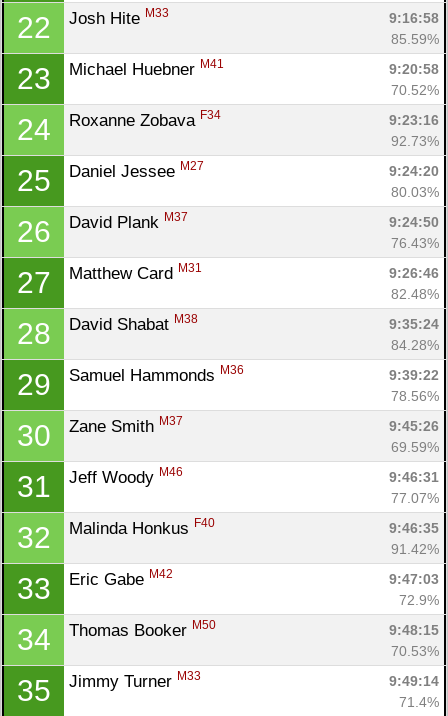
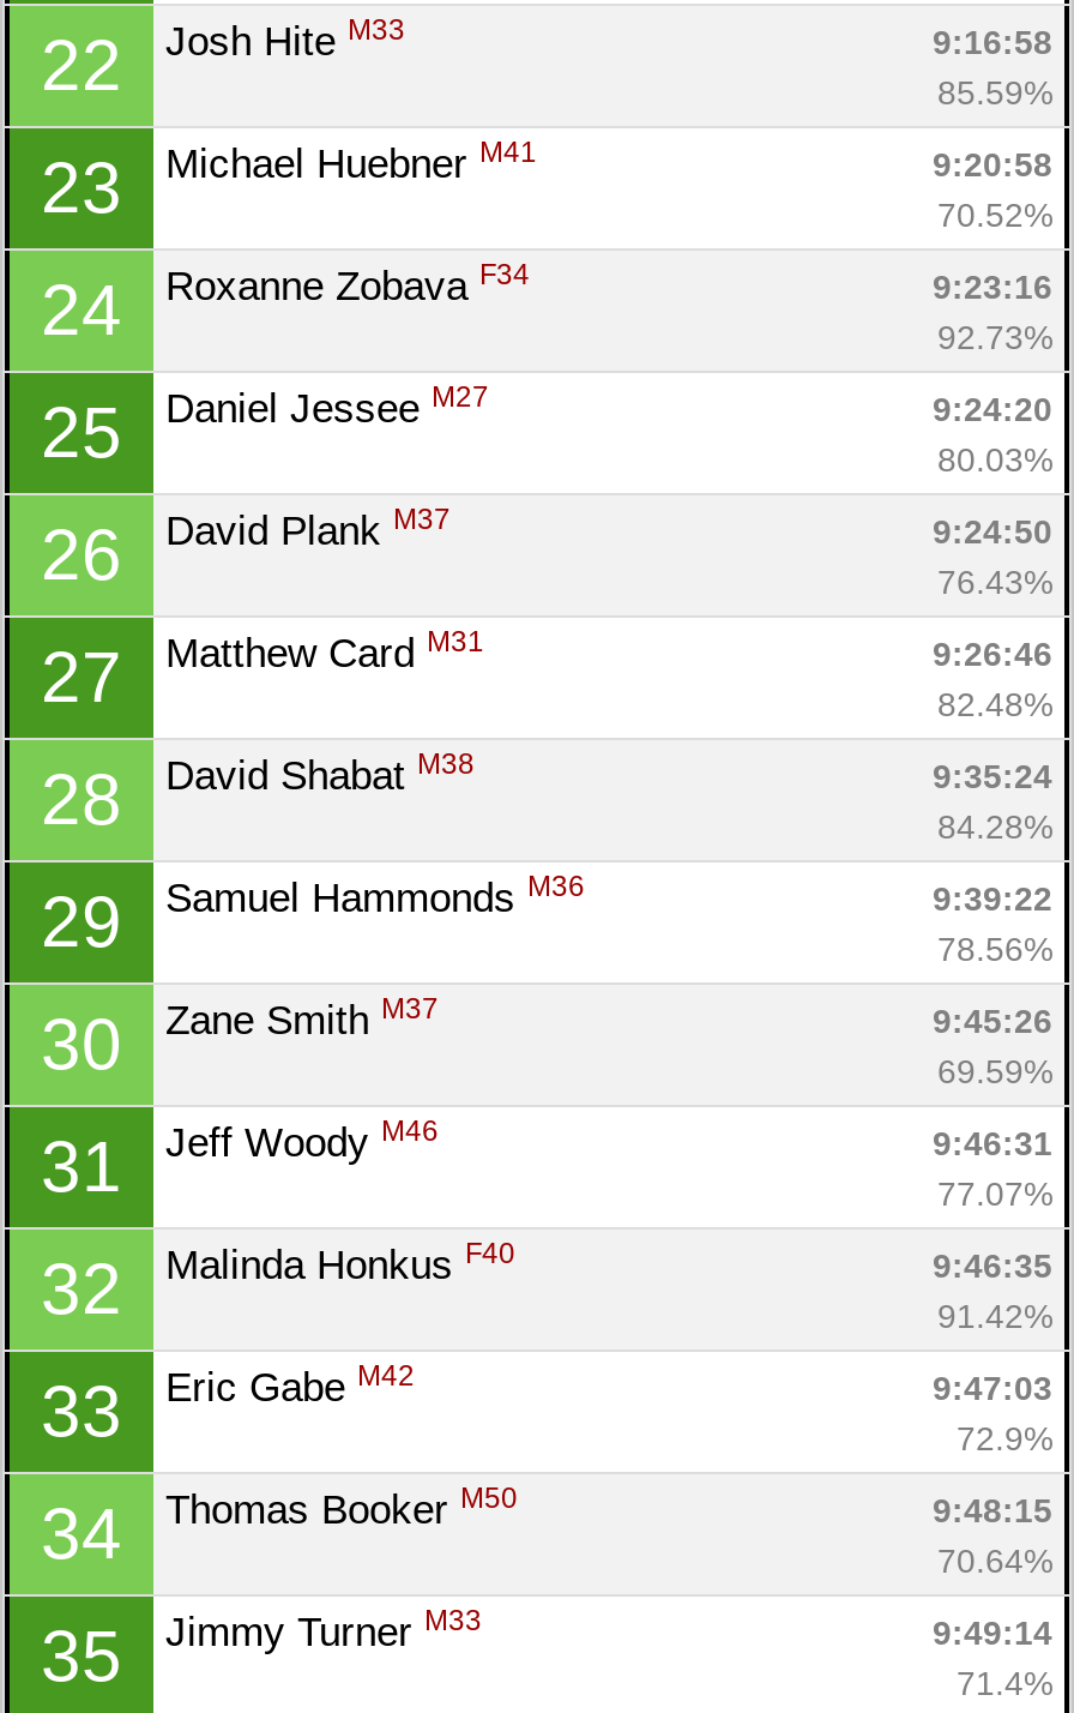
[391,643,439,659] 70.53% -> [937,1541,1052,1580] 70.64%

